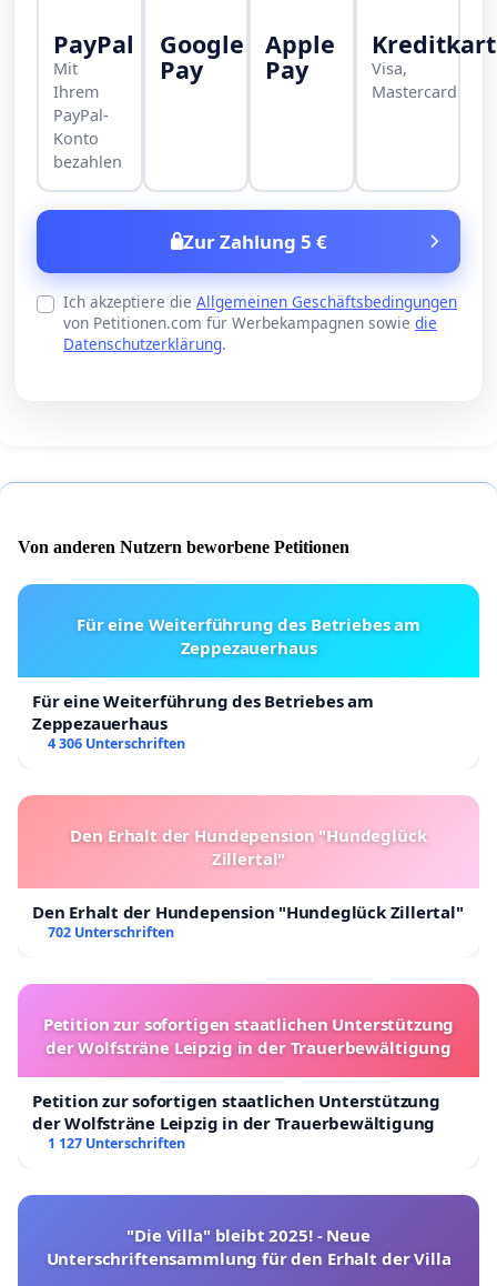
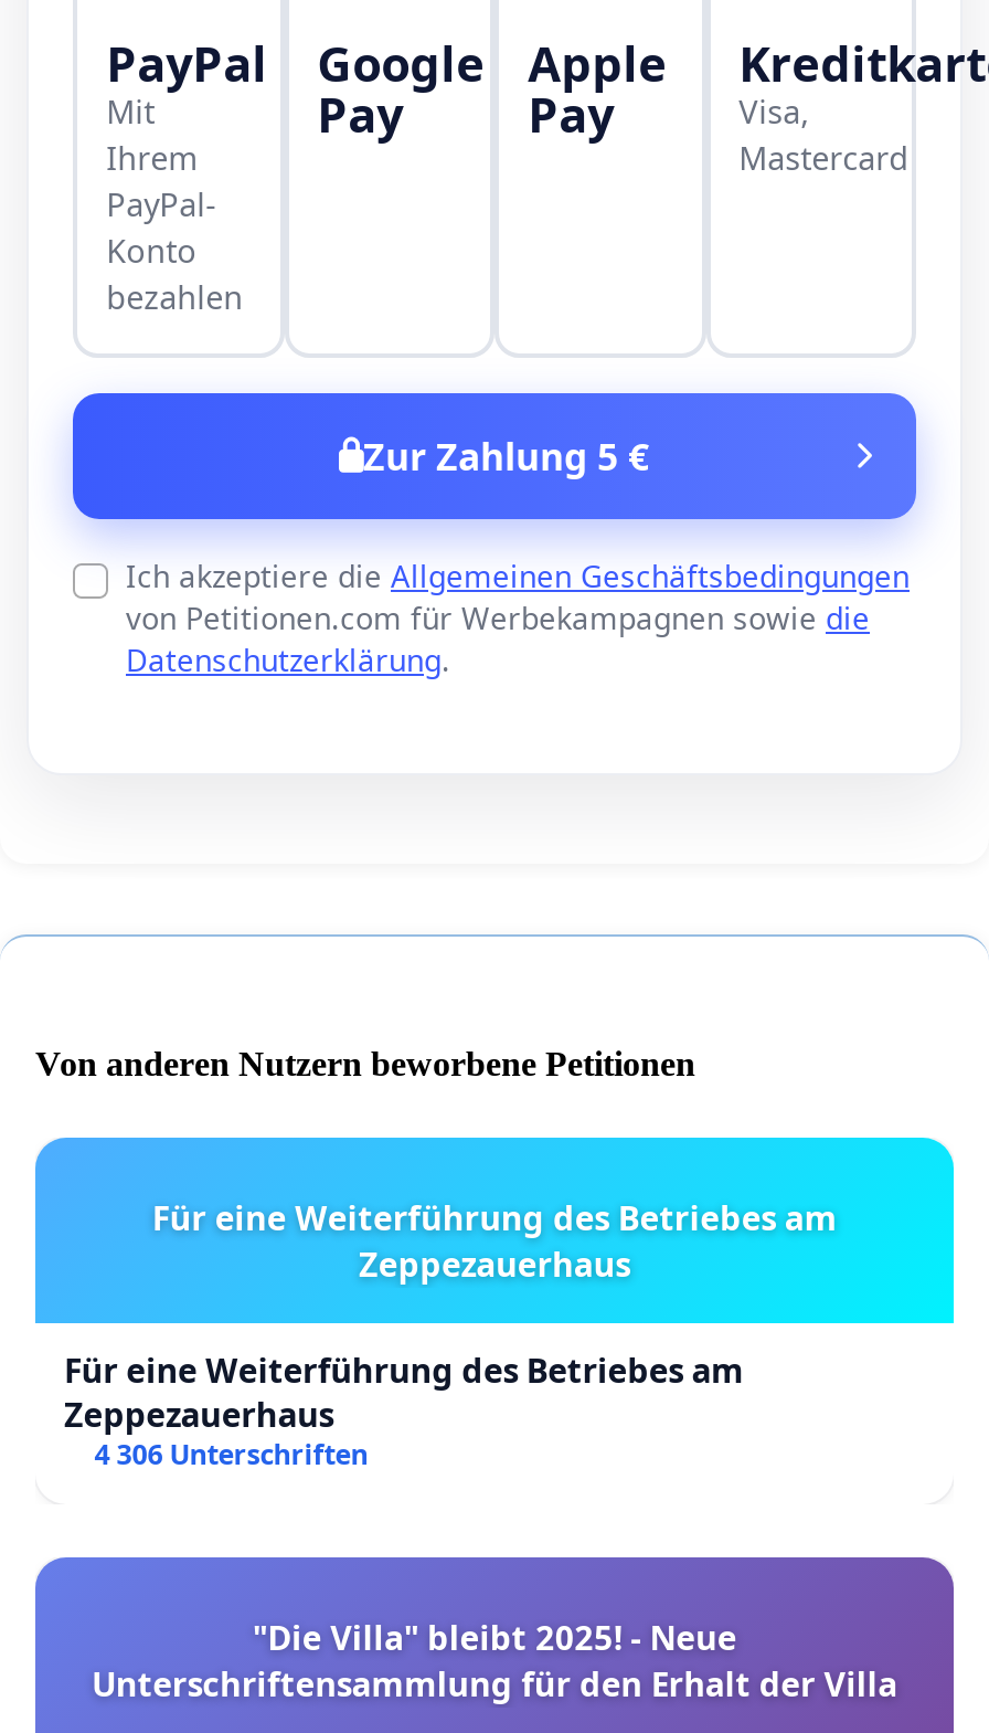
[18,795,479,941] [image] | Den Erhalt der Hundepension "Hundeglück | Zillertal" | Den Erhalt der Hundepension "Hundeglück Zillertal" | 702 Unterschriften -> none
[18,983,480,1152] [image] | Petition zur sofortigen staatlichen Unterstützung | der Wolfsträne Leipzig in der Trauerbewältigung | Petition zur sofortigen staatlichen Unterstützung | der Wolfsträne Leipzig in der Trauerbewältigung | 1 127 Unterschriften -> none

